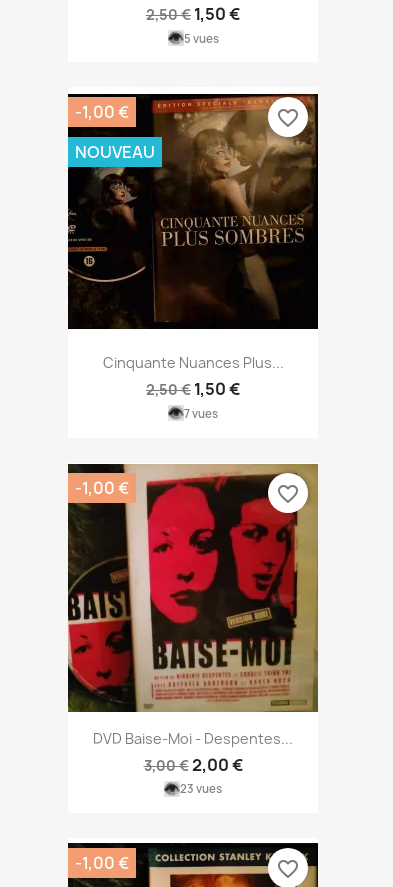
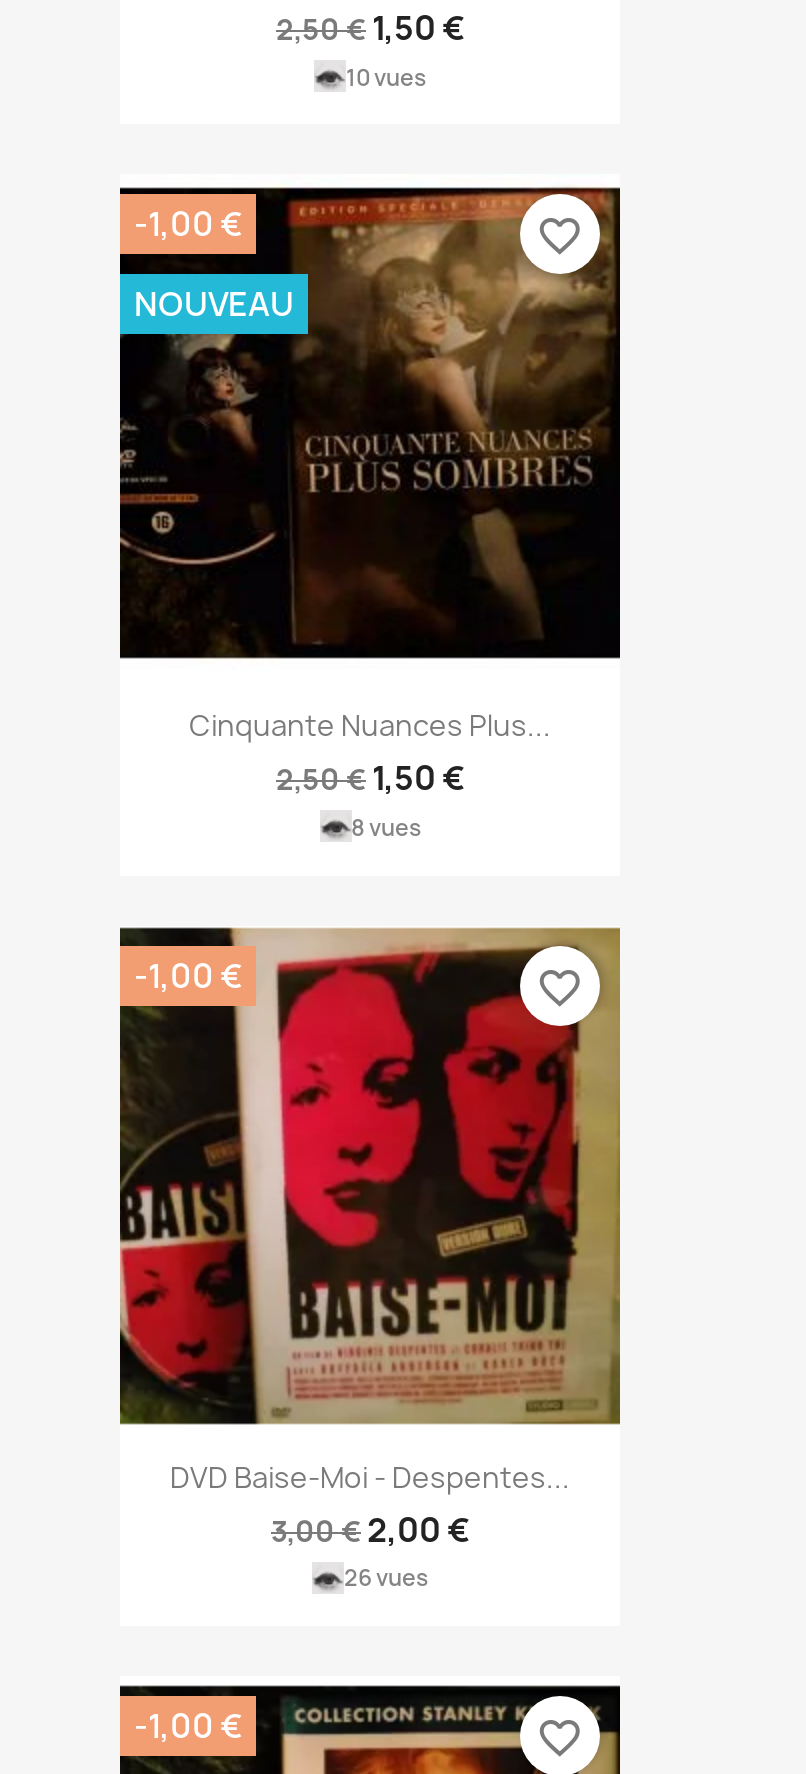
[183,31,218,46] 5 vues -> [346,61,426,91] 10 vues
[184,406,218,421] 7 vues -> [351,812,421,842] 8 vues
[180,781,222,796] 23 vues -> [344,1563,428,1593] 26 vues

